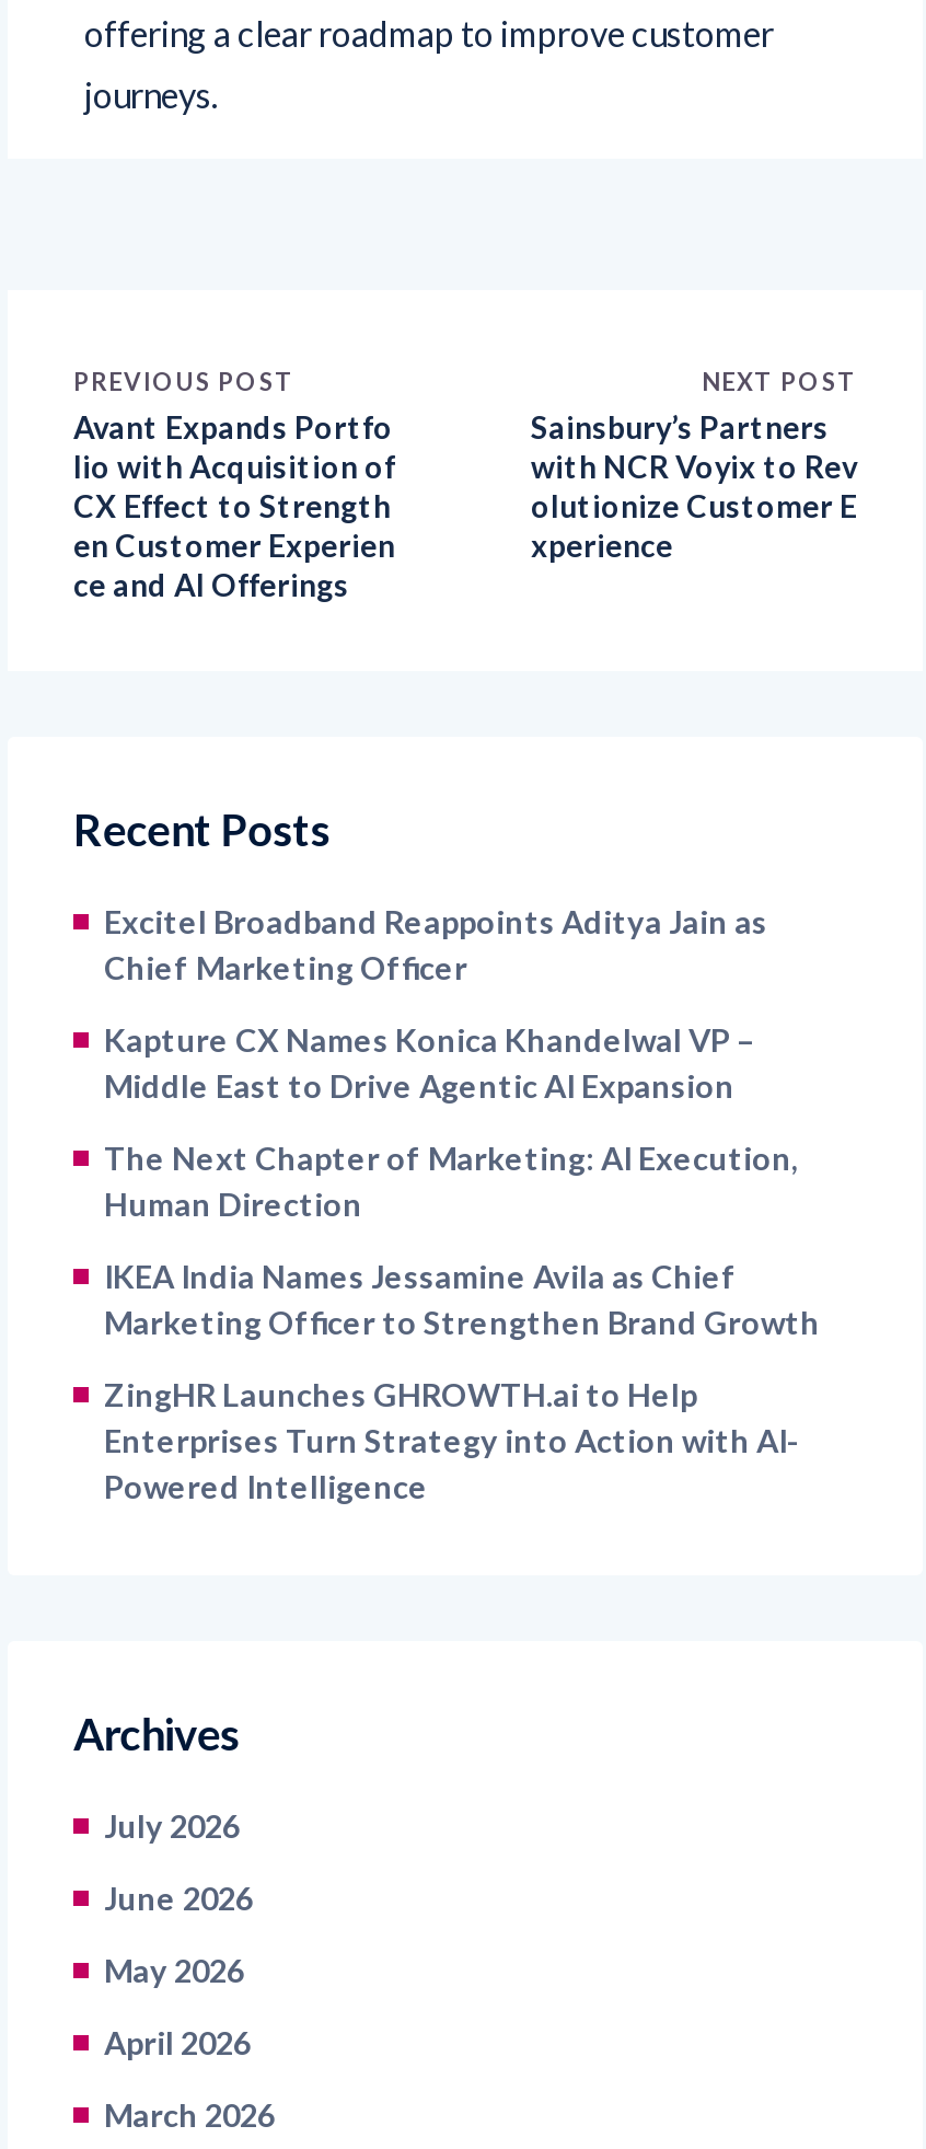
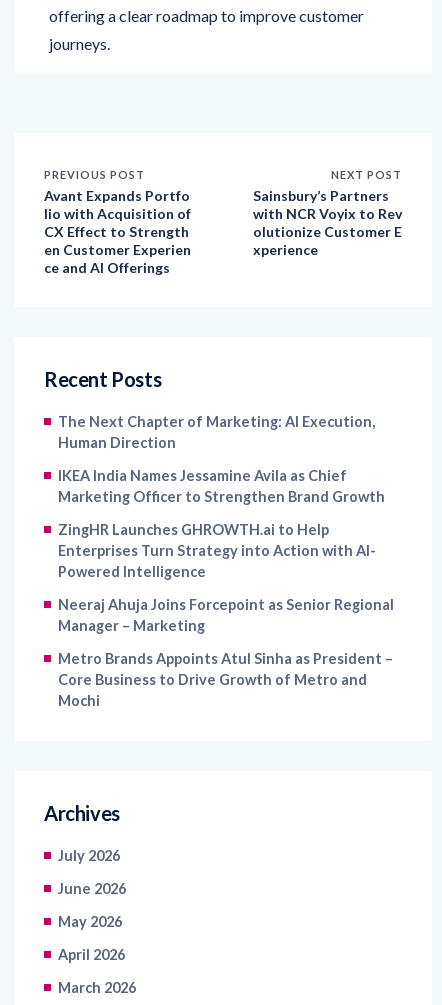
[104,904,767,1105] Excitel Broadband Reappoints Aditya Jain as | Chief Marketing Officer | Kapture CX Names Konica Khandelwal VP – | Middle East to Drive Agentic AI Expansion -> none
moved [104,1141,820,1506] -> [58,413,385,580]: The Next Chapter of Marketing: AI Execution, | Human Direction | IKEA India Names Jessamine Avila as Chief | Marketing Officer to Strengthen Brand Growth | ZingHR Launches GHROWTH.ai to Help | Enterprises Turn Strategy into Action with AI- | Powered Intelligence
none -> [58,596,394,709] Neeraj Ahuja Joins Forcepoint as Senior Regional | Manager – Marketing | Metro Brands Appoints Atul Sinha as President – | Core Business to Drive Growth of Metro and | Mochi

